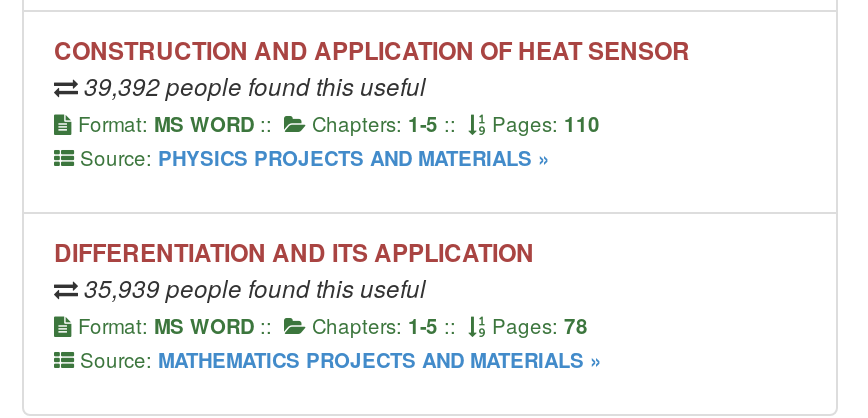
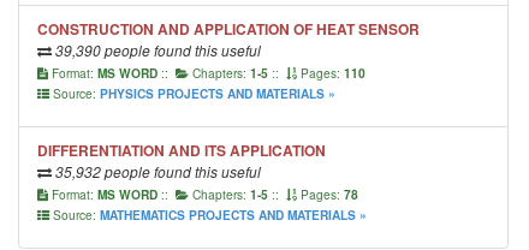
[78,68,426,102] 39,392 people found this useful -> [52,40,261,60] 39,390 people found this useful
[78,270,426,304] 35,939 people found this useful -> [52,161,261,181] 35,932 people found this useful

